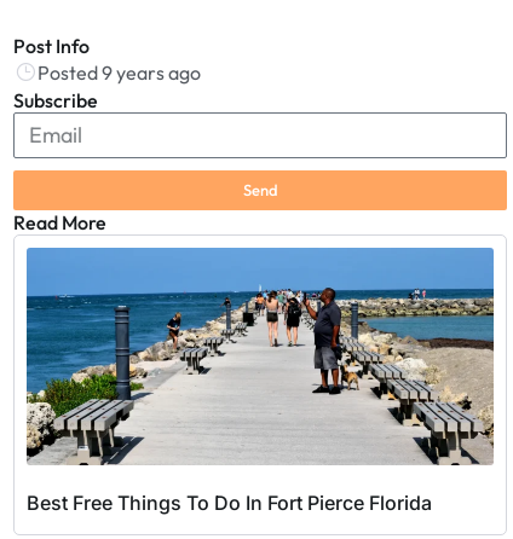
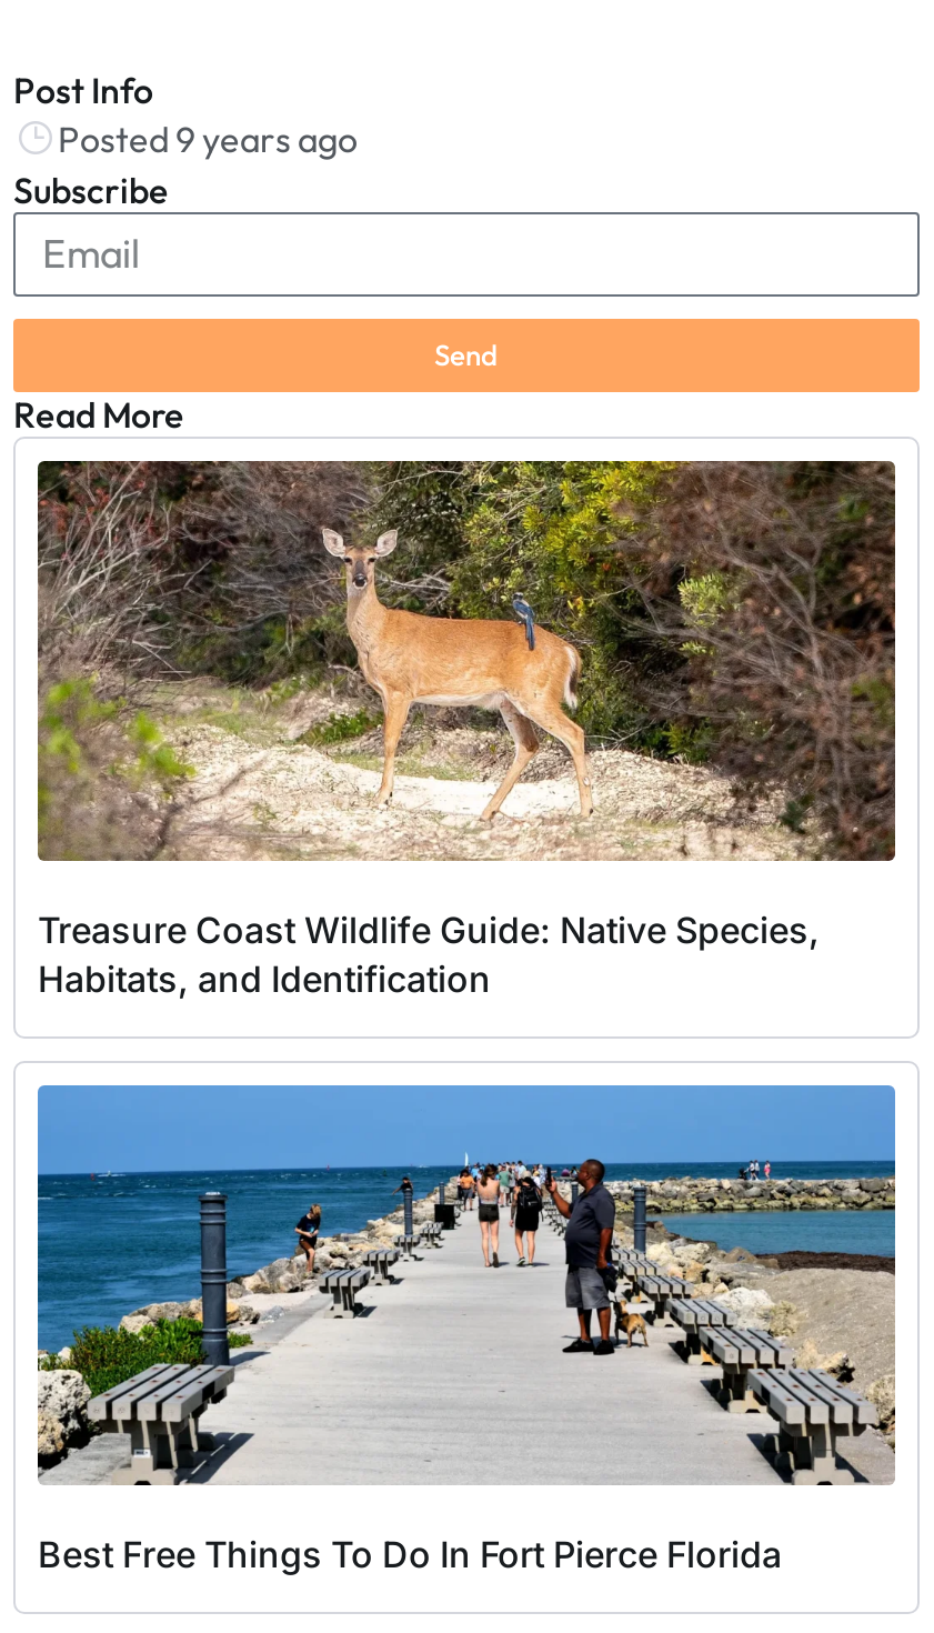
none -> [36,459,897,1000] [image] | Treasure Coast Wildlife Guide: Native Species, | Habitats, and Identification

